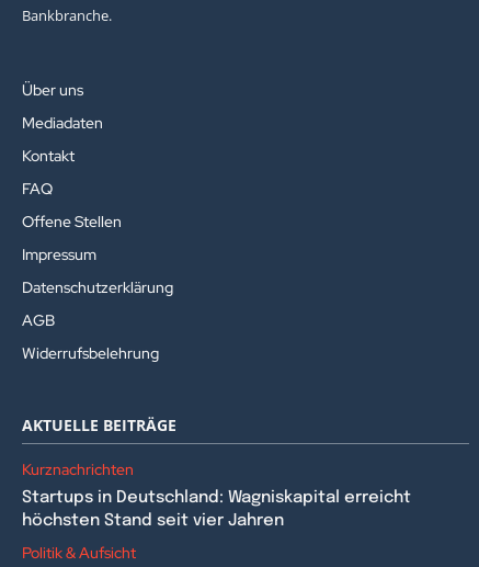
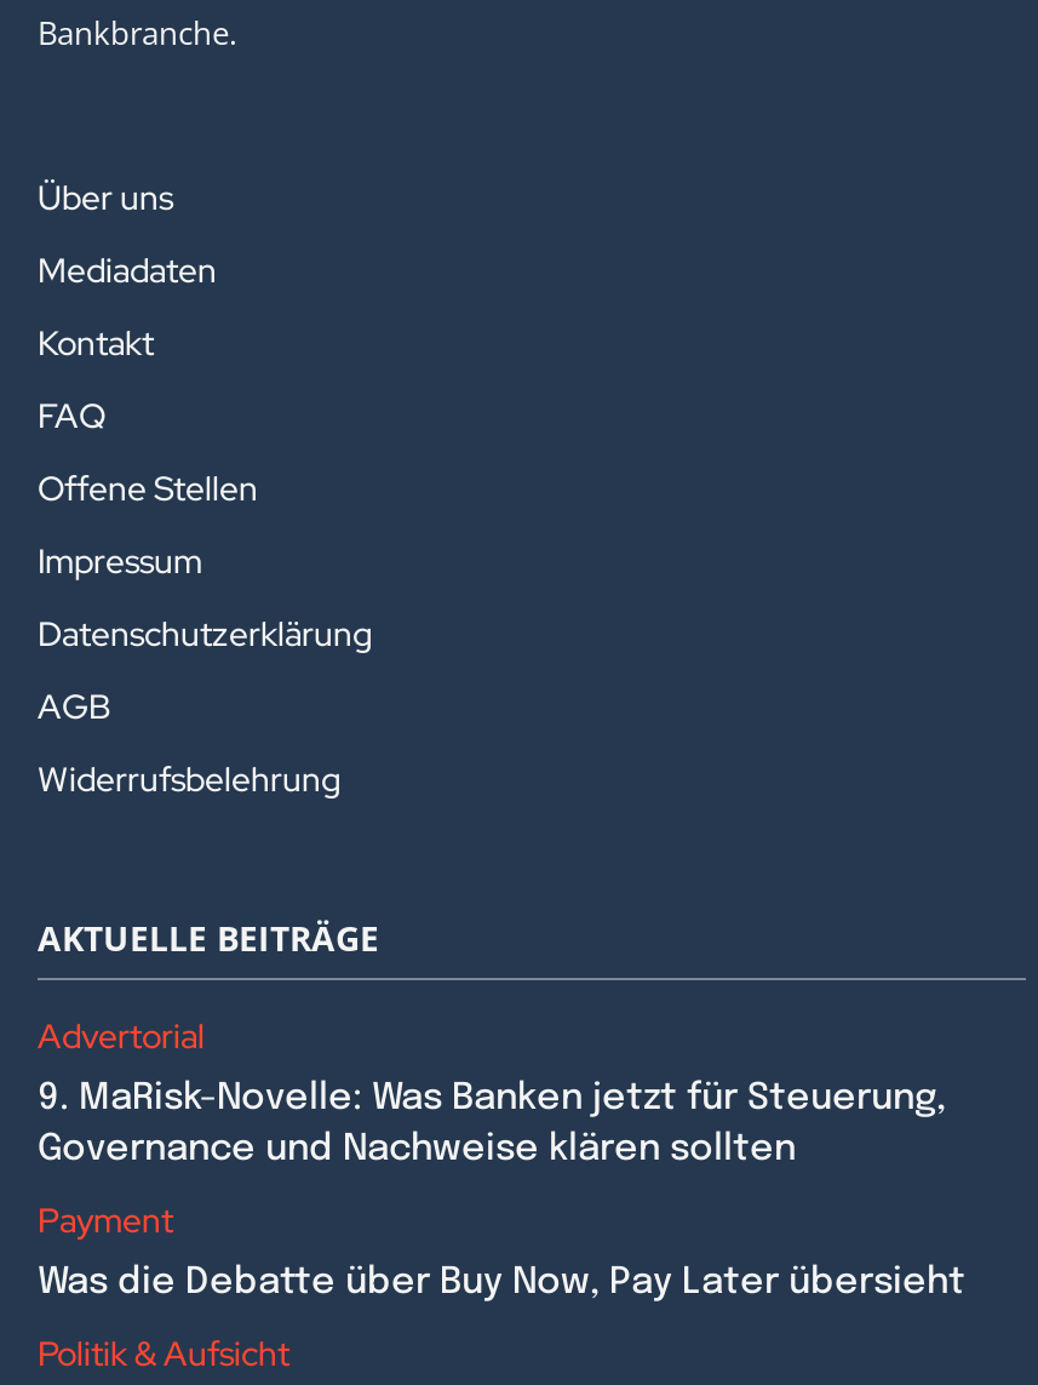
[22,459,411,529] Kurznachrichten | Startups in Deutschland: Wagniskapital erreicht | höchsten Stand seit vier Jahren -> [38,1014,965,1302] Advertorial | 9. MaRisk-Novelle: Was Banken jetzt für Steuerung, | Governance und Nachweise klären sollten | Payment | Was die Debatte über Buy Now, Pay Later übersieht

